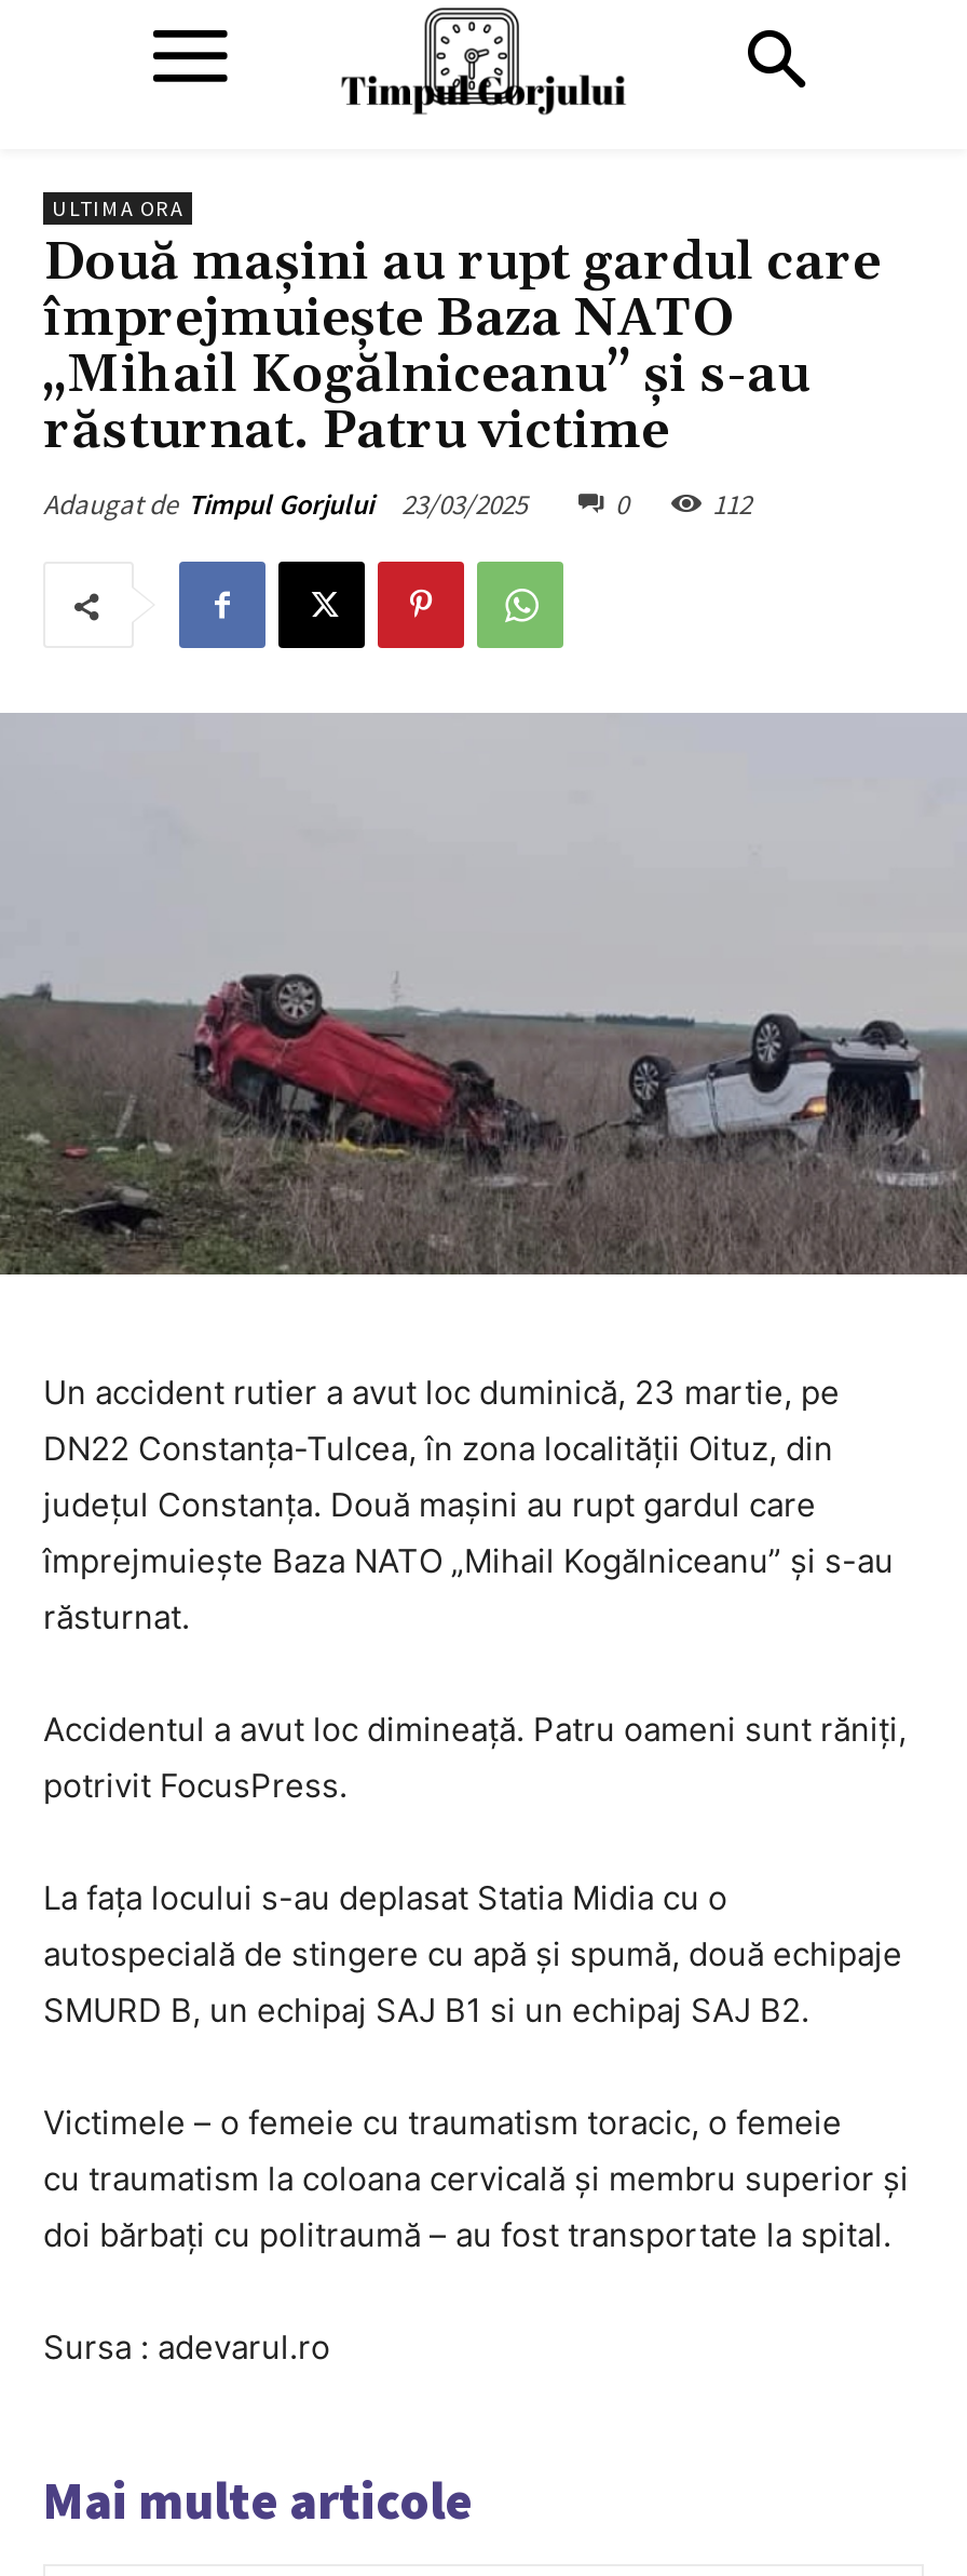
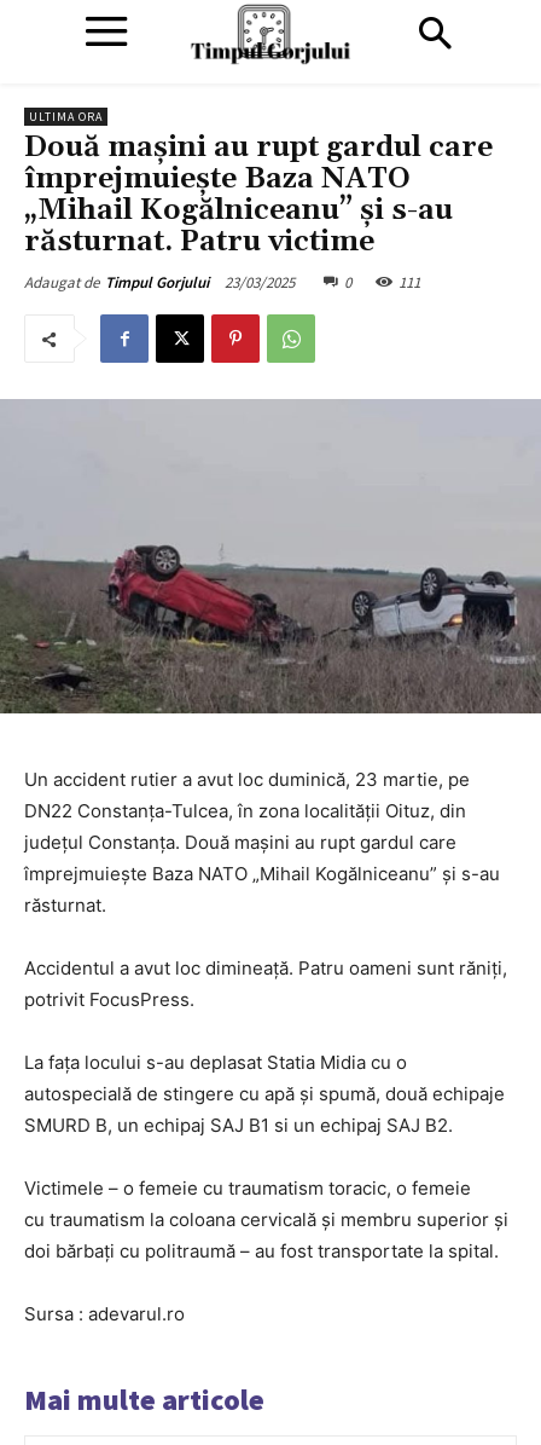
[712,486,751,523] 112 -> [399,272,420,293] 111

